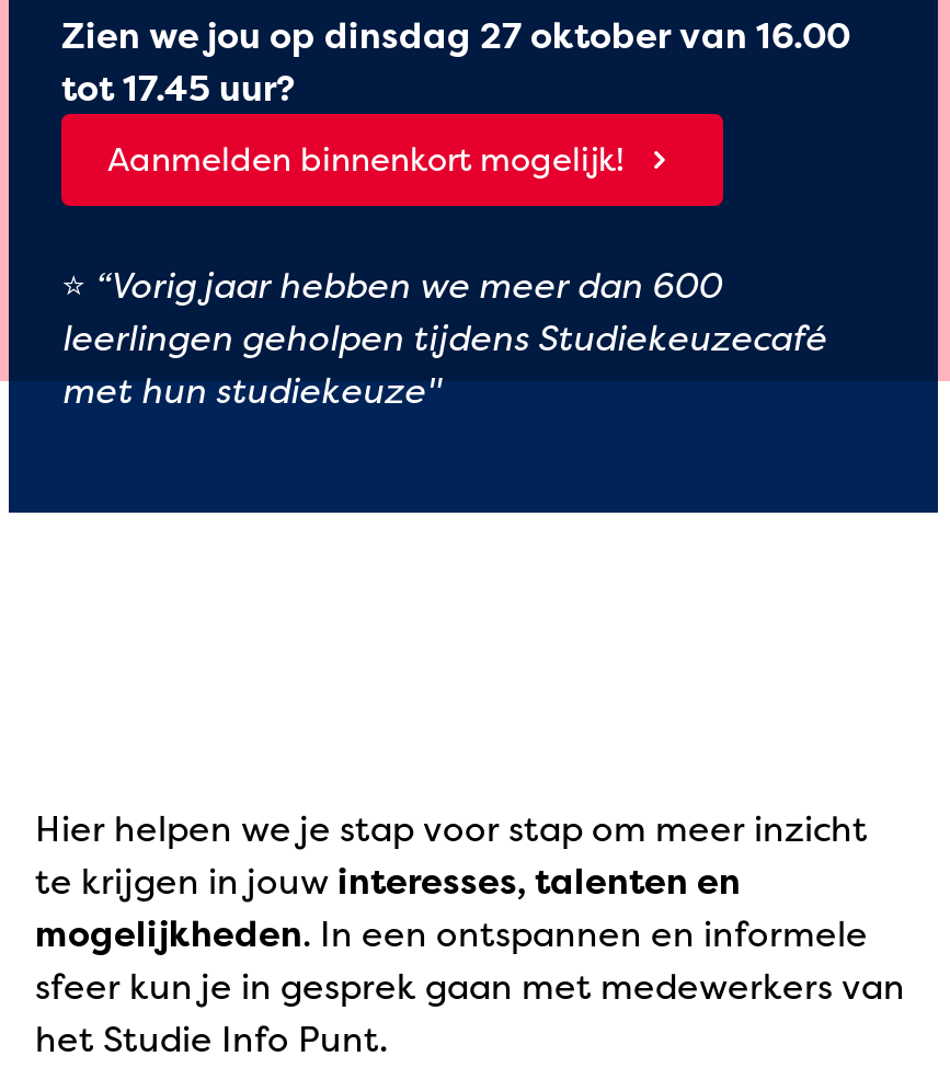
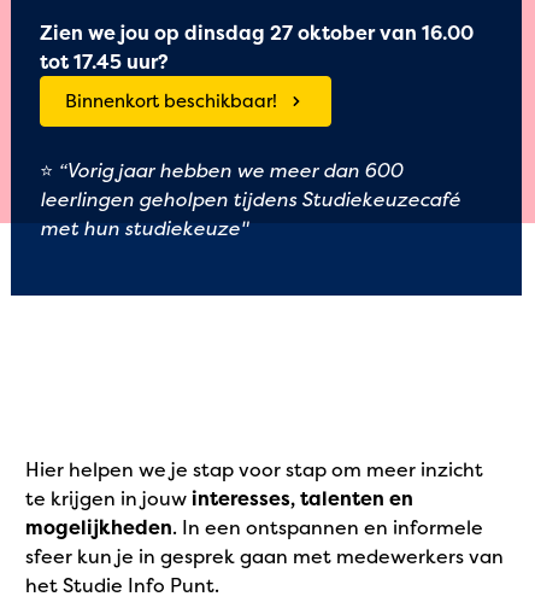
[107,136,625,182] Aanmelden binnenkort mogelijk! -> [65,88,277,113] Binnenkort beschikbaar!

